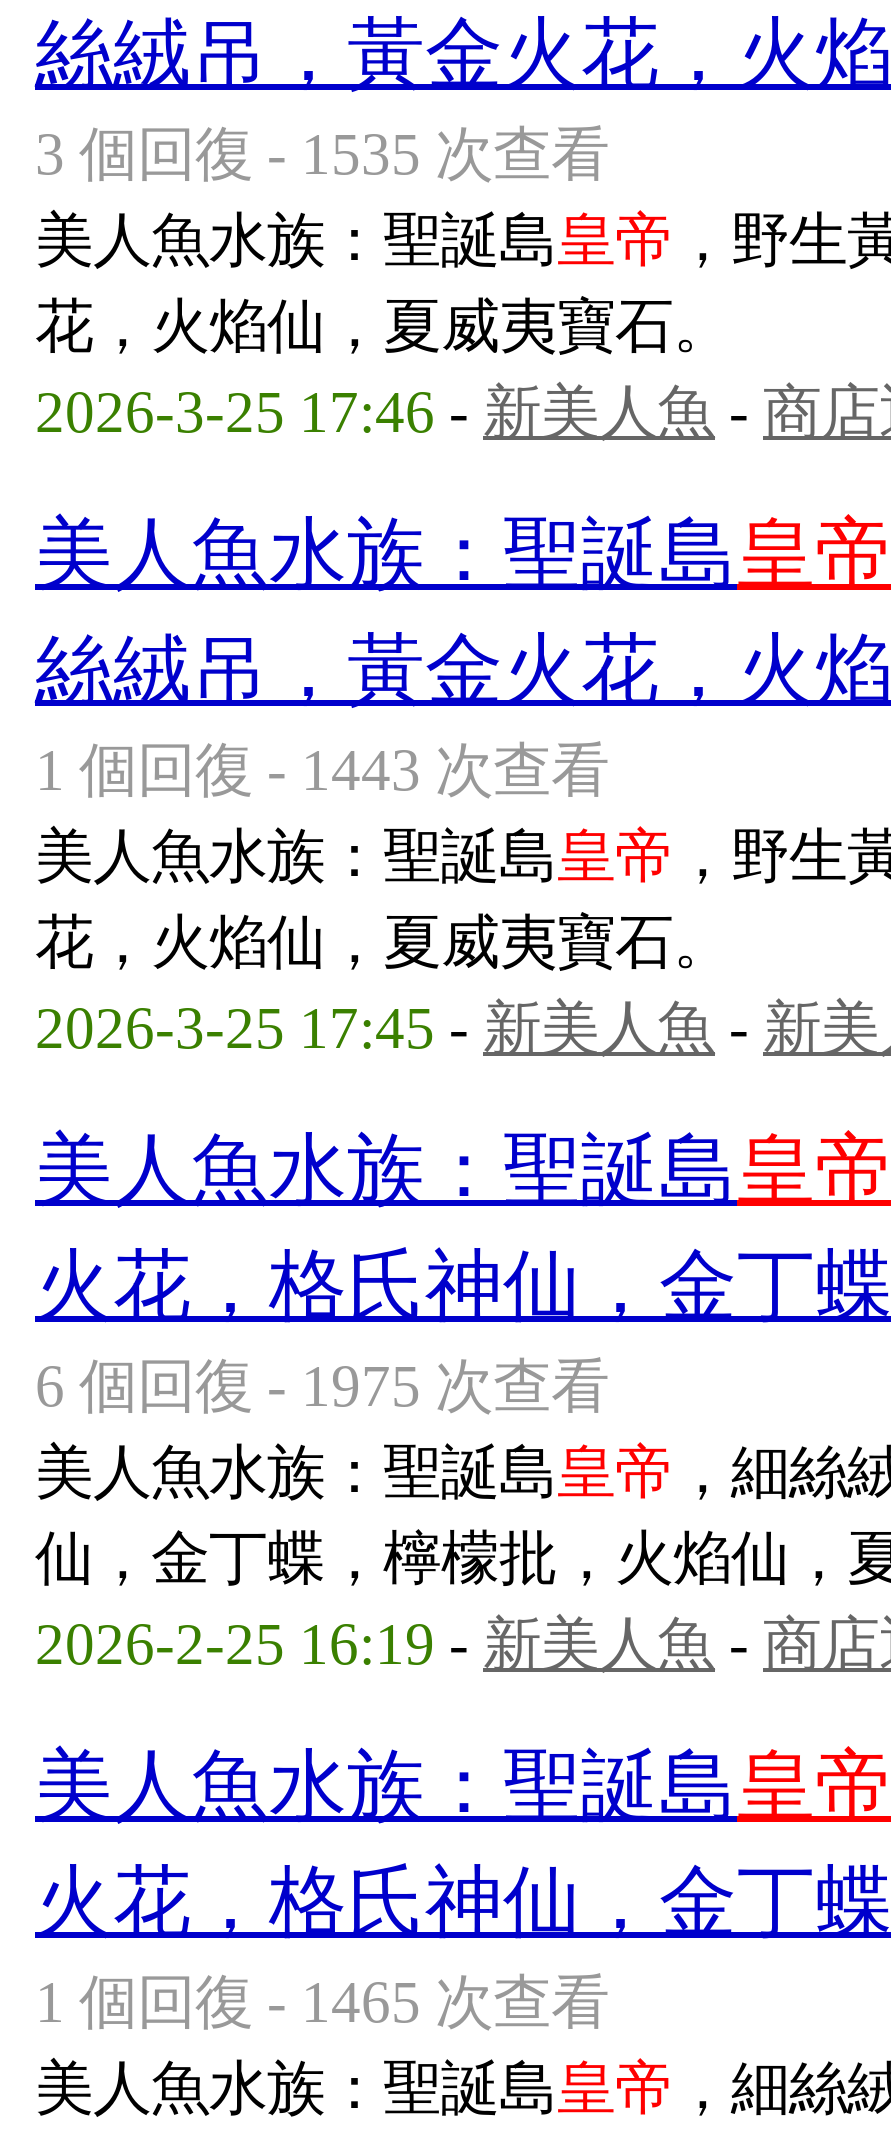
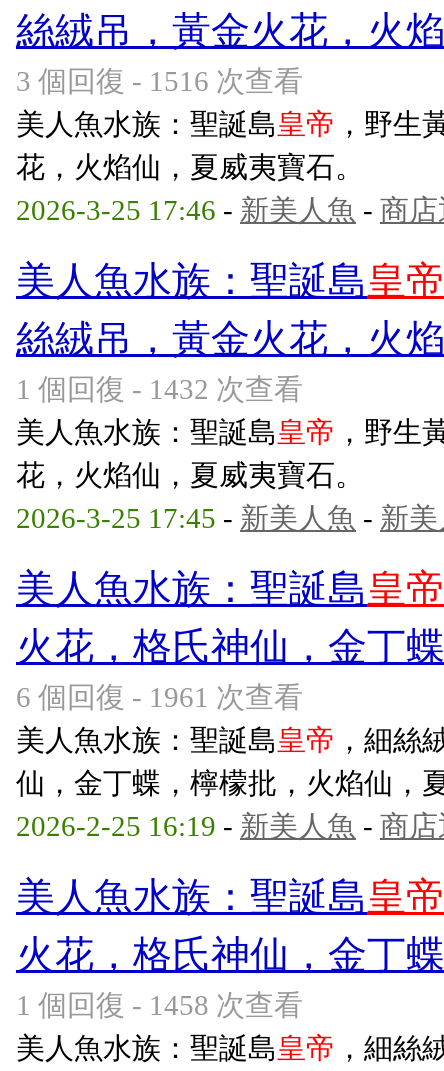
[35,122,609,186] 3 個回復 - 1535 次查看 -> [16,65,303,97] 3 個回復 - 1516 次查看
[35,738,609,802] 1 個回復 - 1443 次查看 -> [16,373,303,405] 1 個回復 - 1432 次查看
[35,1354,609,1418] 6 個回復 - 1975 次查看 -> [16,681,303,713] 6 個回復 - 1961 次查看
[35,1970,609,2034] 1 個回復 - 1465 次查看 -> [16,989,303,1021] 1 個回復 - 1458 次查看

